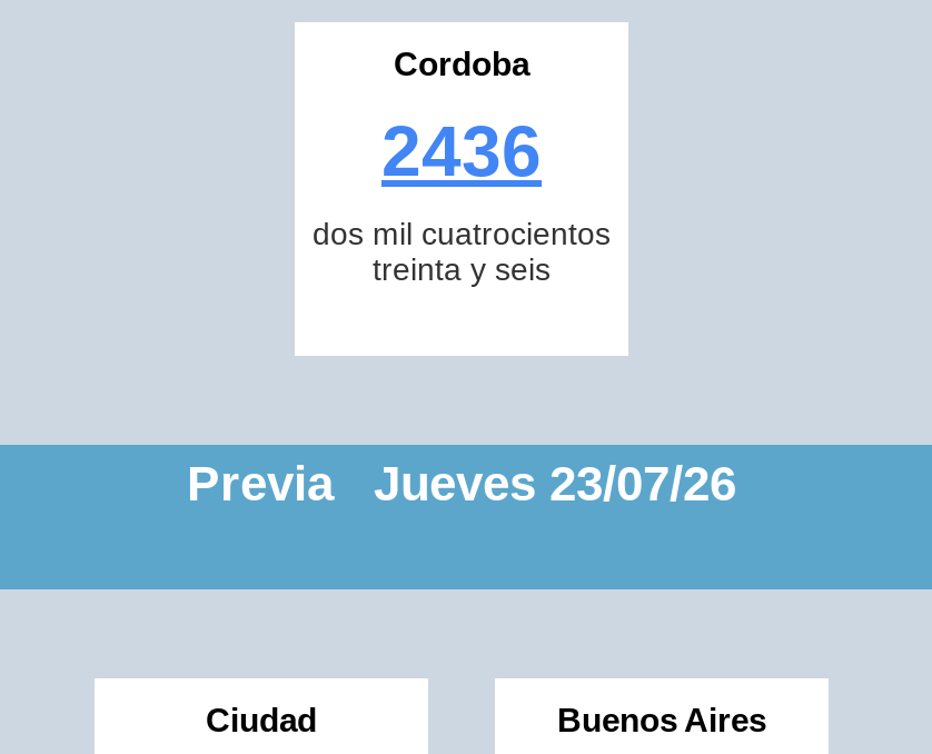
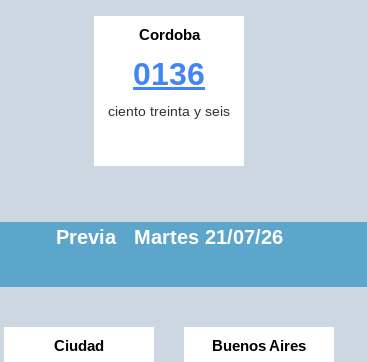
[313,111,611,287] 2436 | dos mil cuatrocientos | treinta y seis -> [108,56,230,119] 0136 | ciento treinta y seis
[187,456,736,512] Previa Jueves 23/07/26 -> [55,226,282,248] Previa Martes 21/07/26

